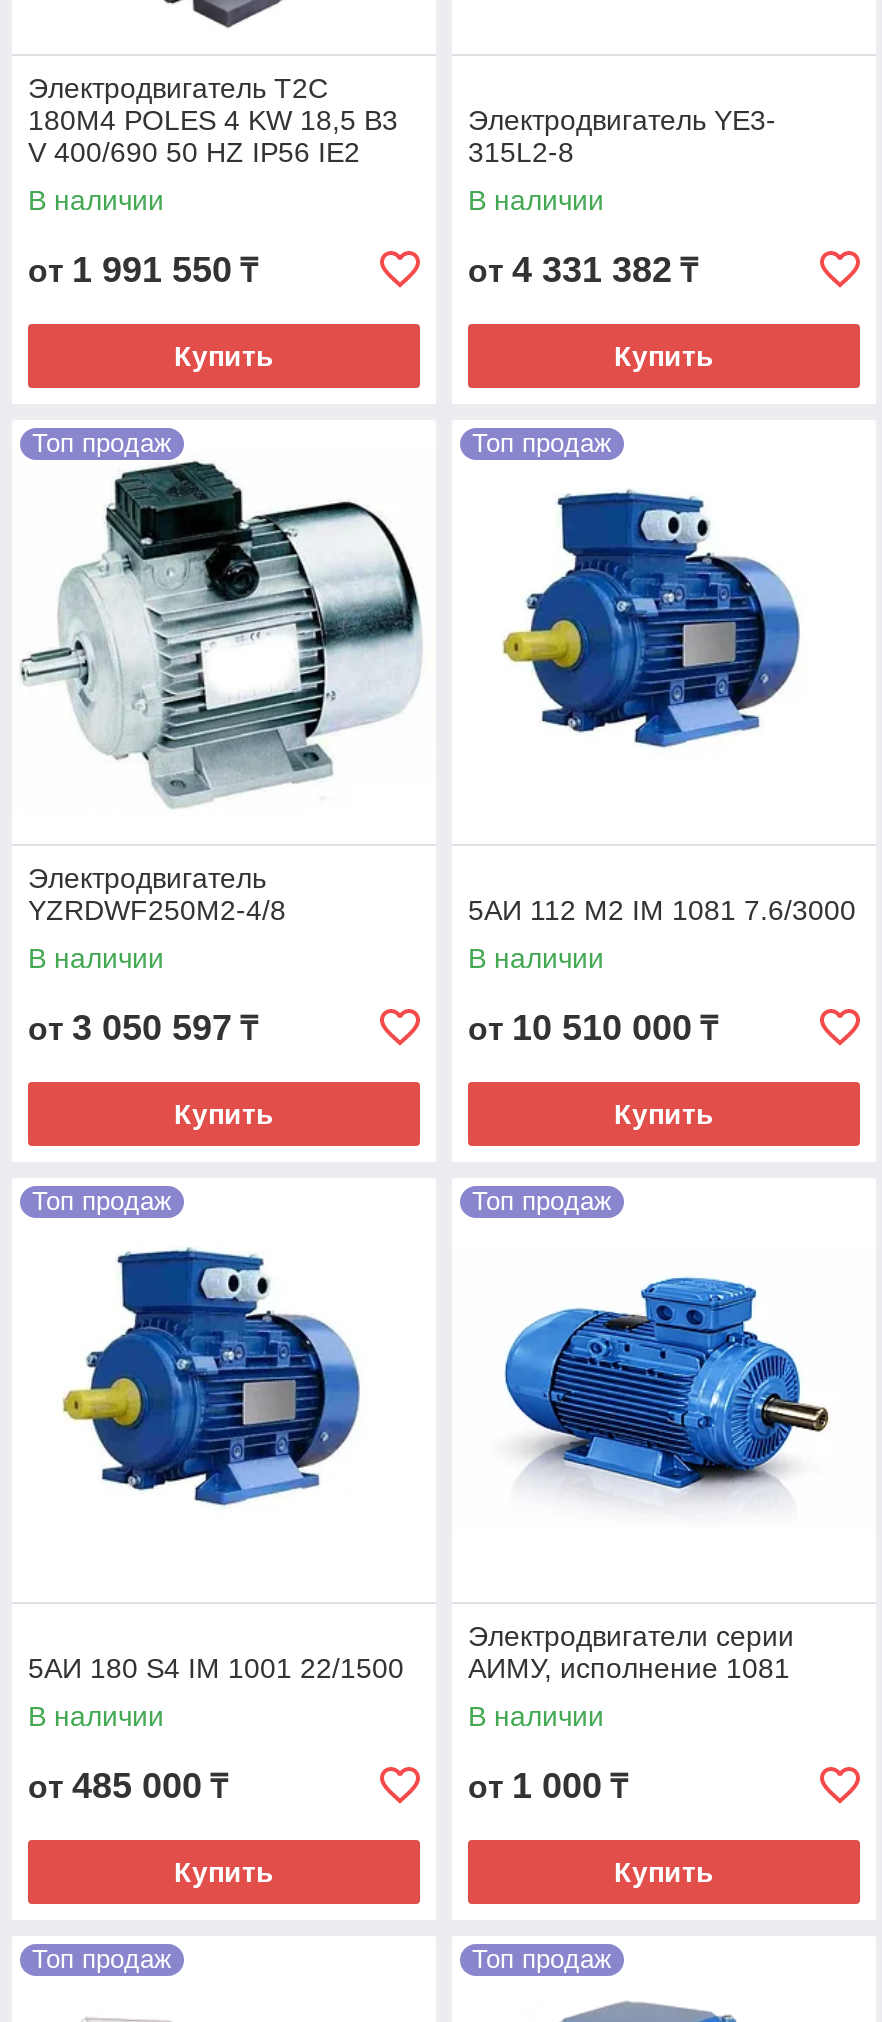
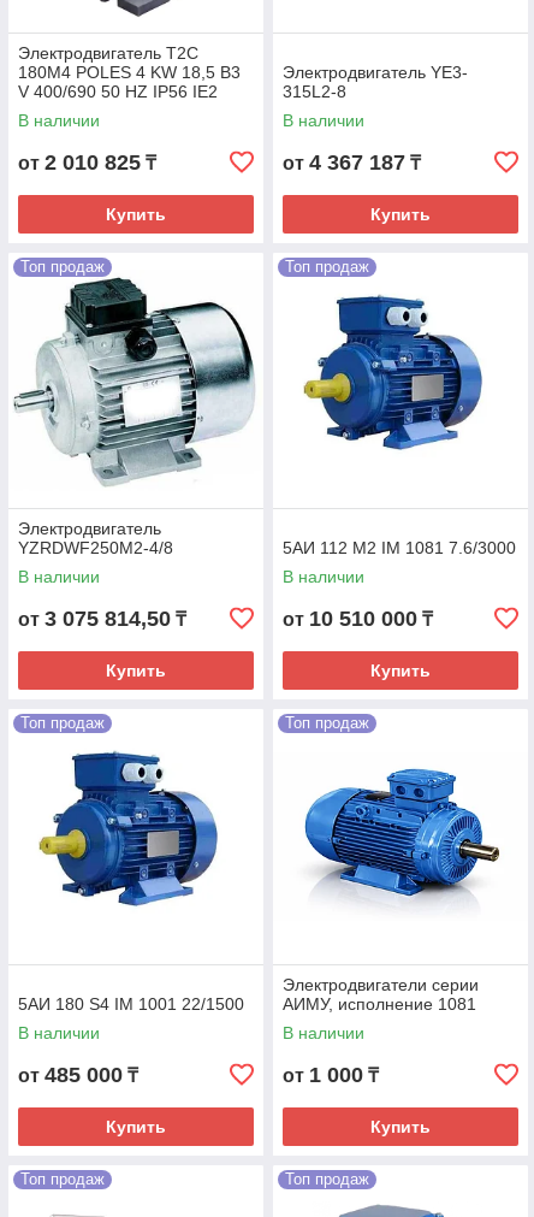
[28,250,258,290] от 1 991 550 ₸ -> [18,150,156,175] от 2 010 825 ₸
[468,250,698,290] от 4 331 382 ₸ -> [283,150,421,175] от 4 367 187 ₸
[28,1008,258,1048] от 3 050 597 ₸ -> [18,607,186,631] от 3 075 814,50 ₸

